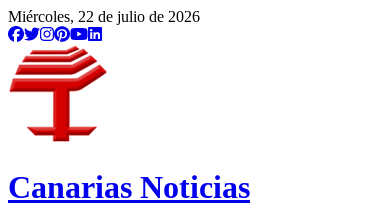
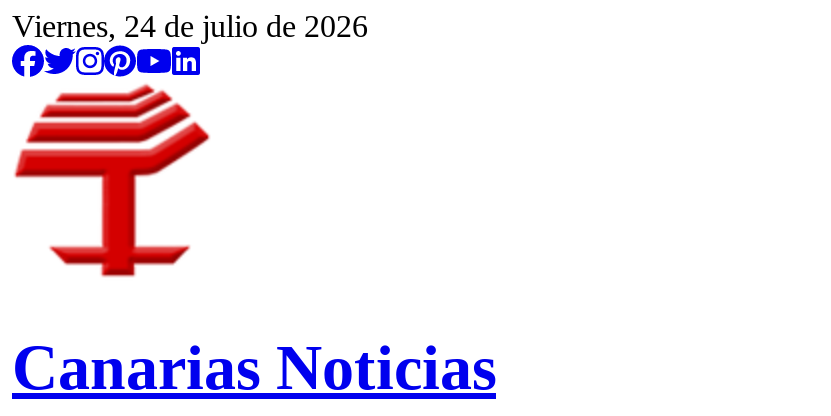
[8,8,200,25] Miércoles, 22 de julio de 2026 -> [12,9,368,43] Viernes, 24 de julio de 2026

